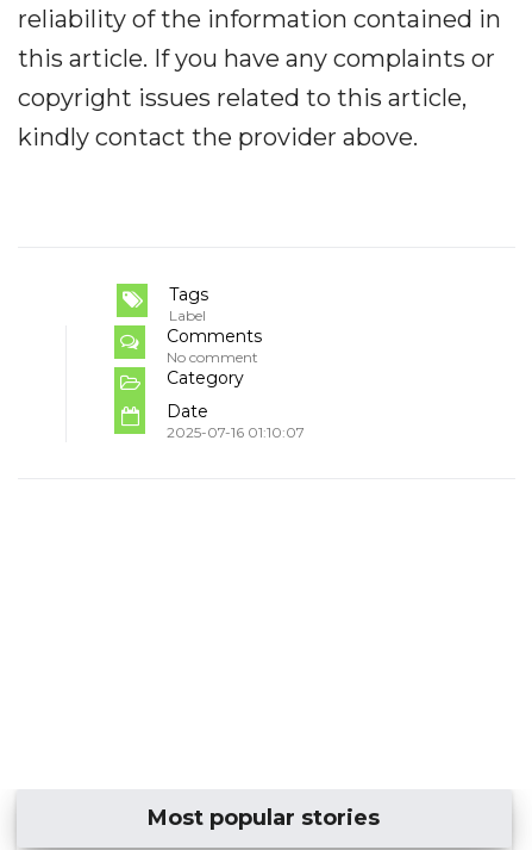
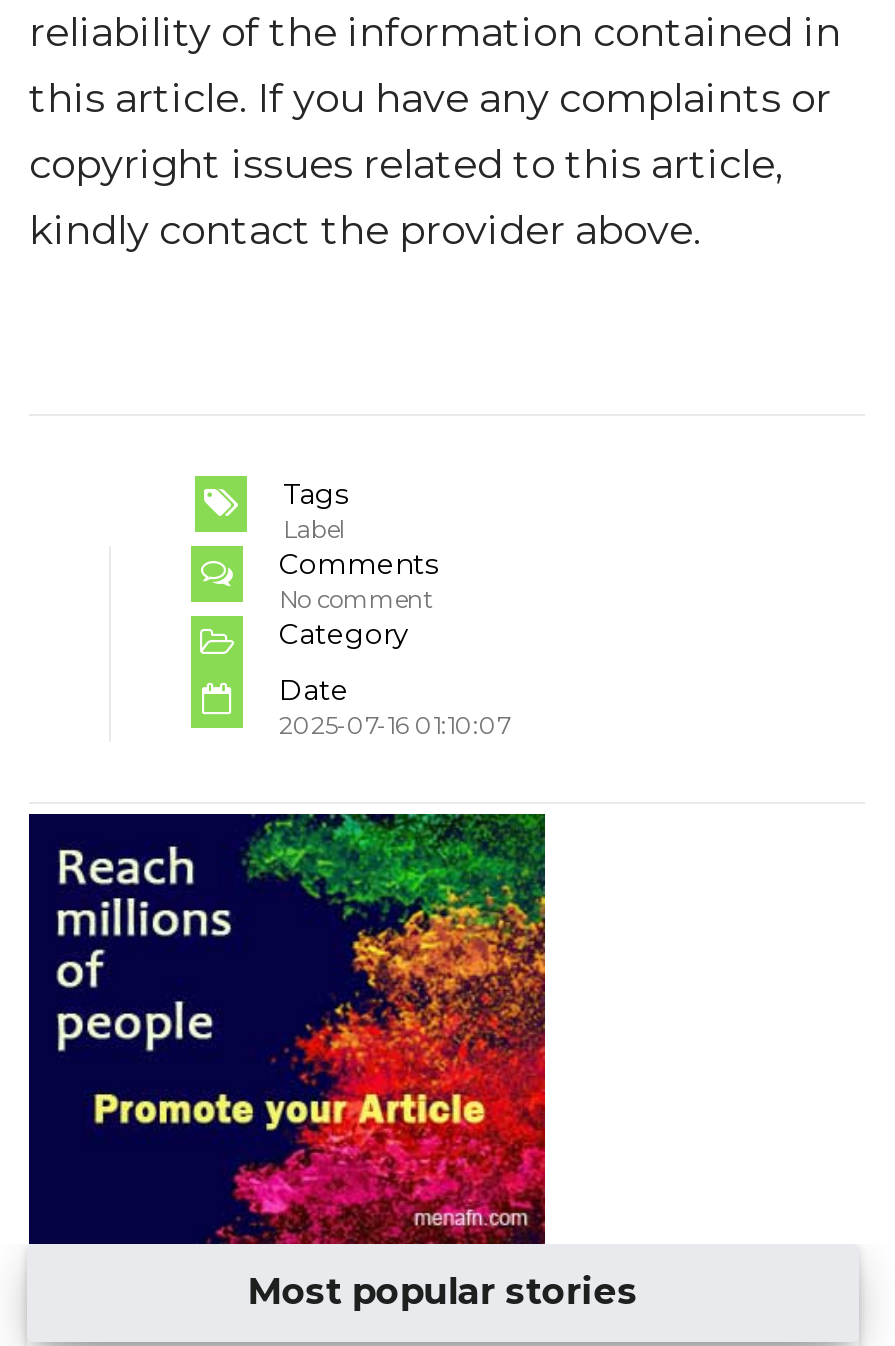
none -> [27,812,547,1246] [image]

